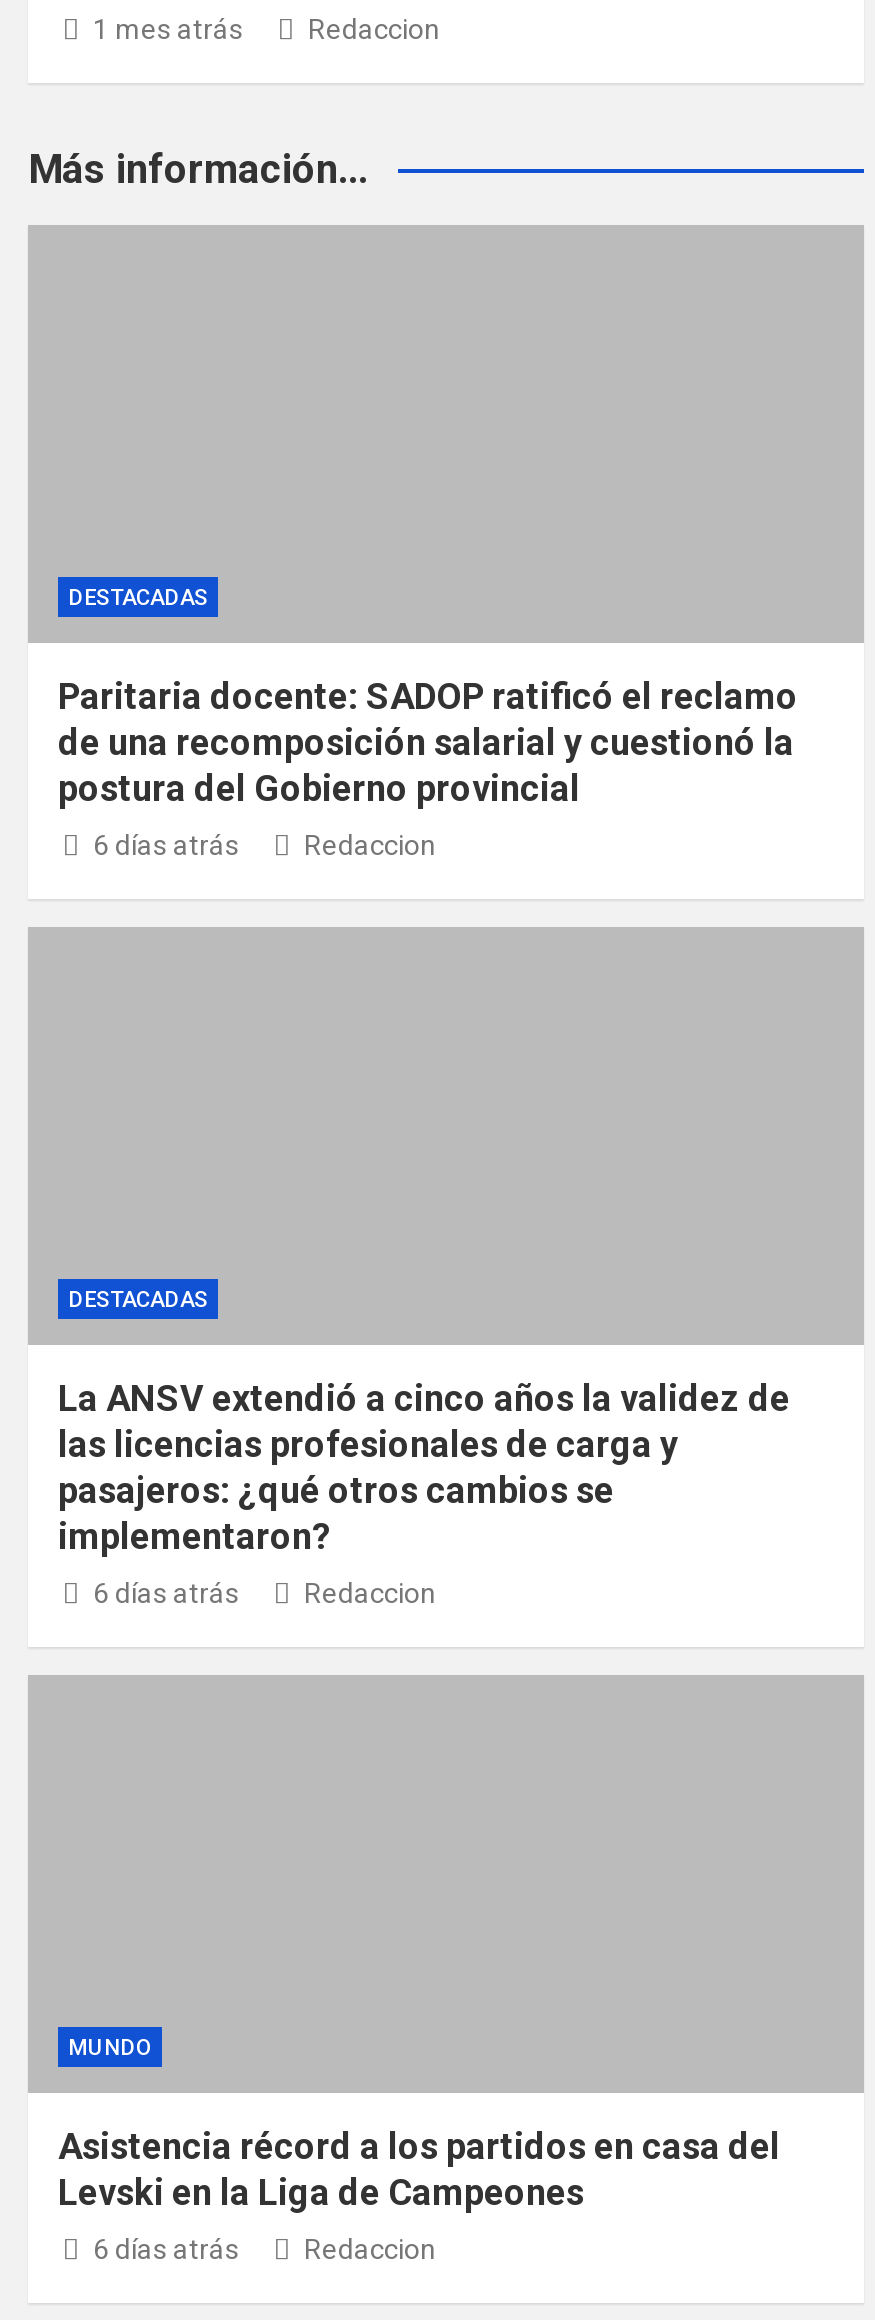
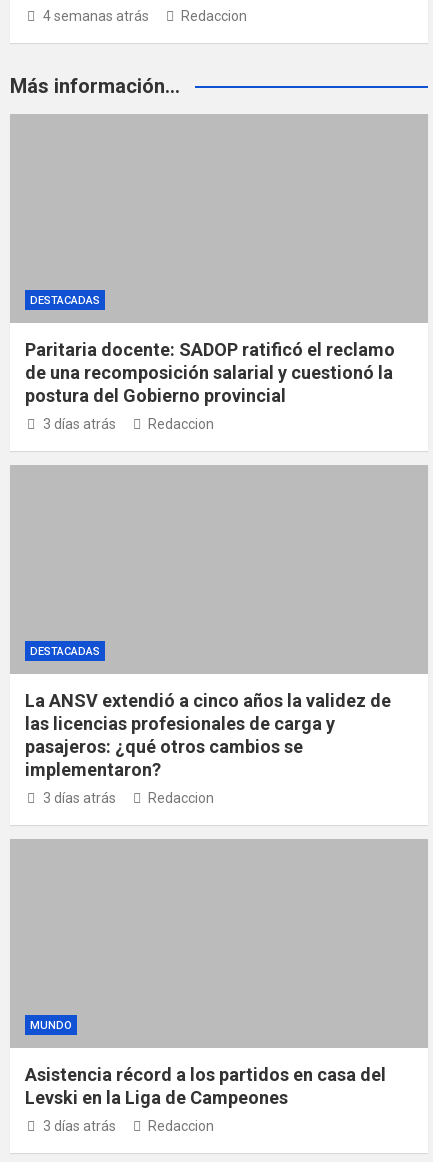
[93,12,243,44] 1 mes atrás -> [42,7,148,23] 4 semanas atrás
[93,828,239,860] 6 días atrás -> [42,415,115,431] 3 días atrás
[93,1576,239,1608] 6 días atrás -> [42,789,115,805] 3 días atrás
[93,2232,239,2264] 6 días atrás -> [42,1117,115,1133] 3 días atrás

